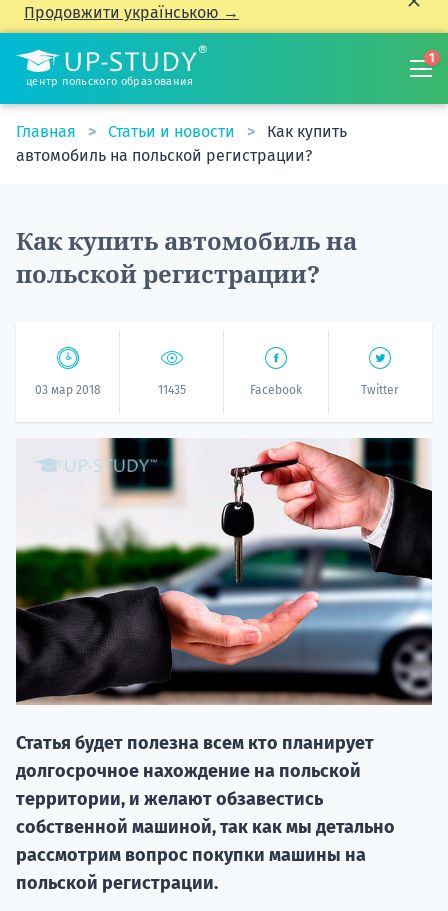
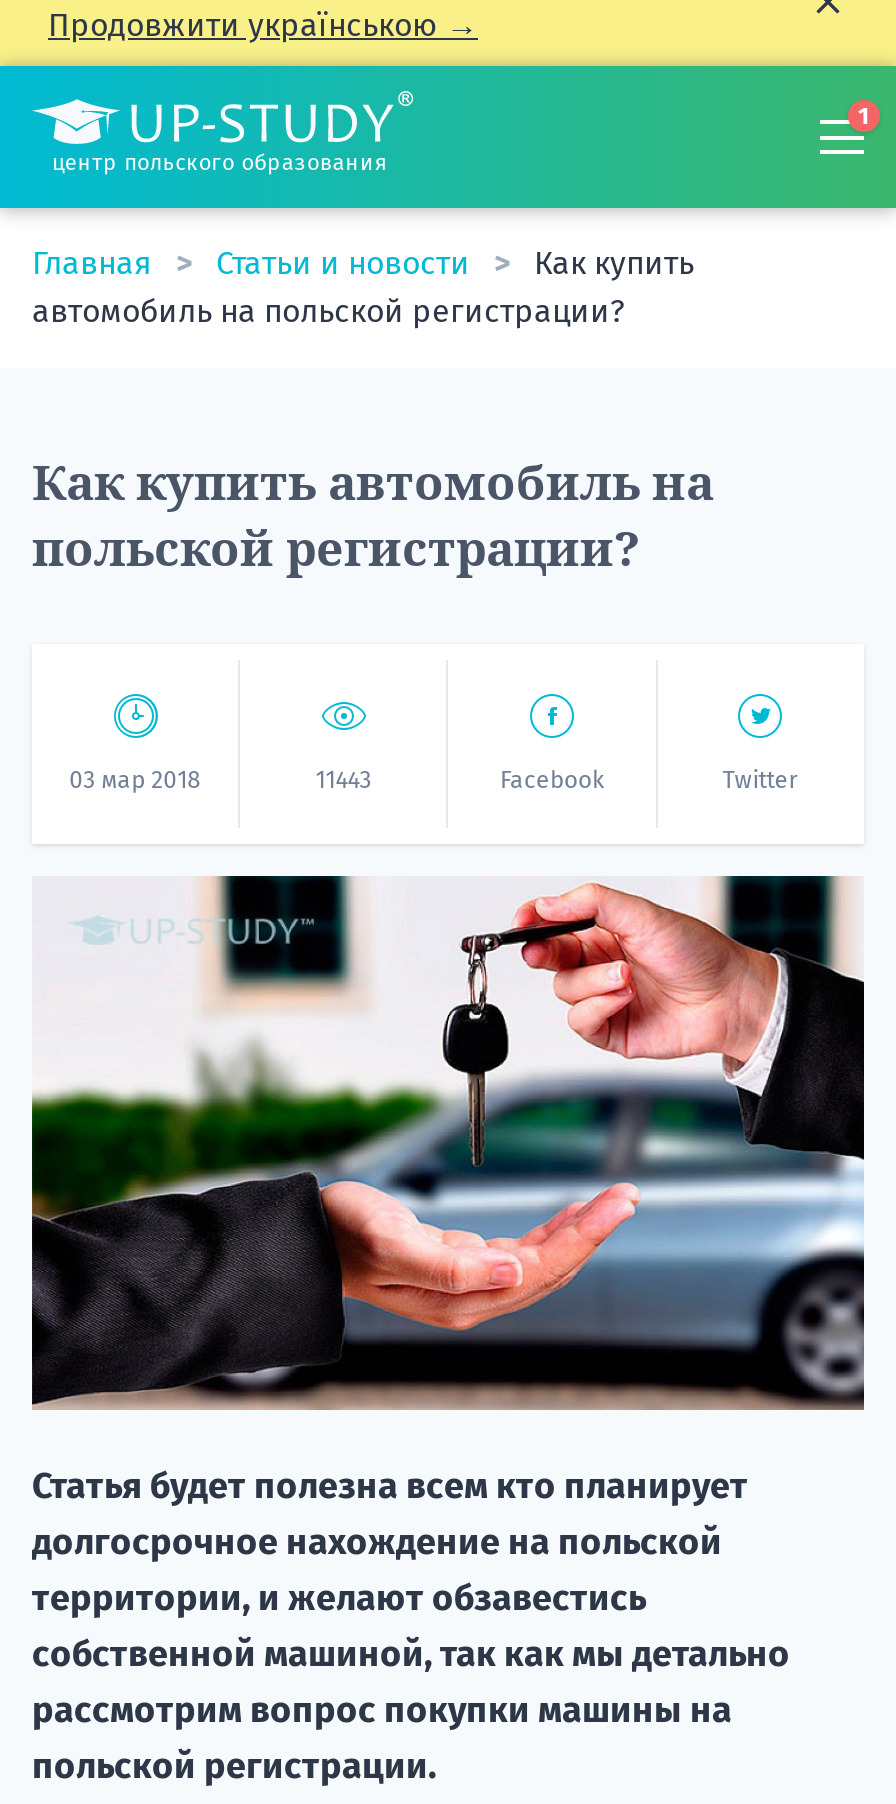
[158,383,186,397] 11435 -> [316,766,372,794] 11443

